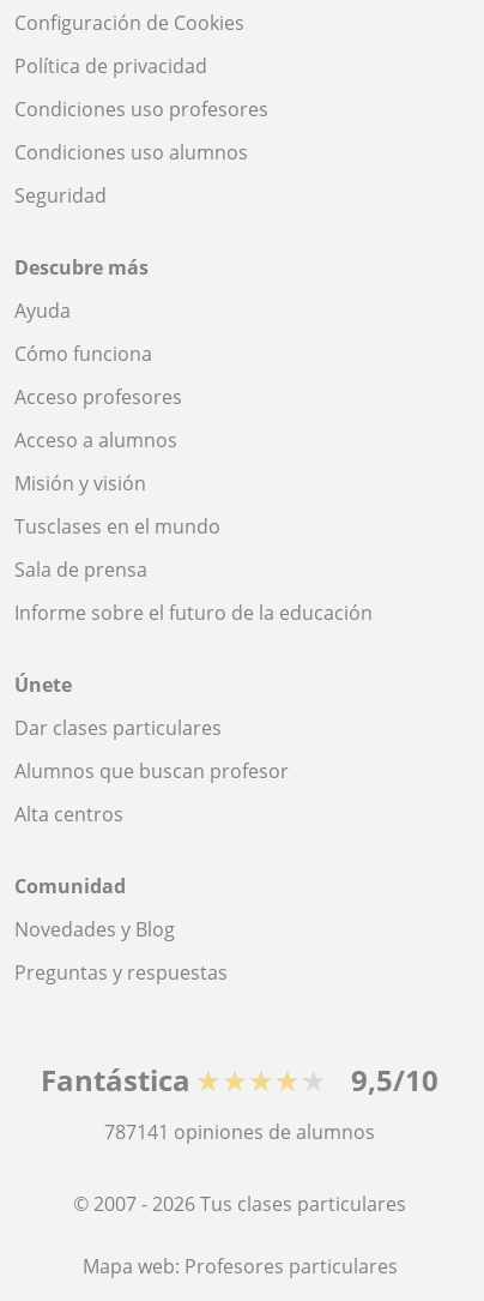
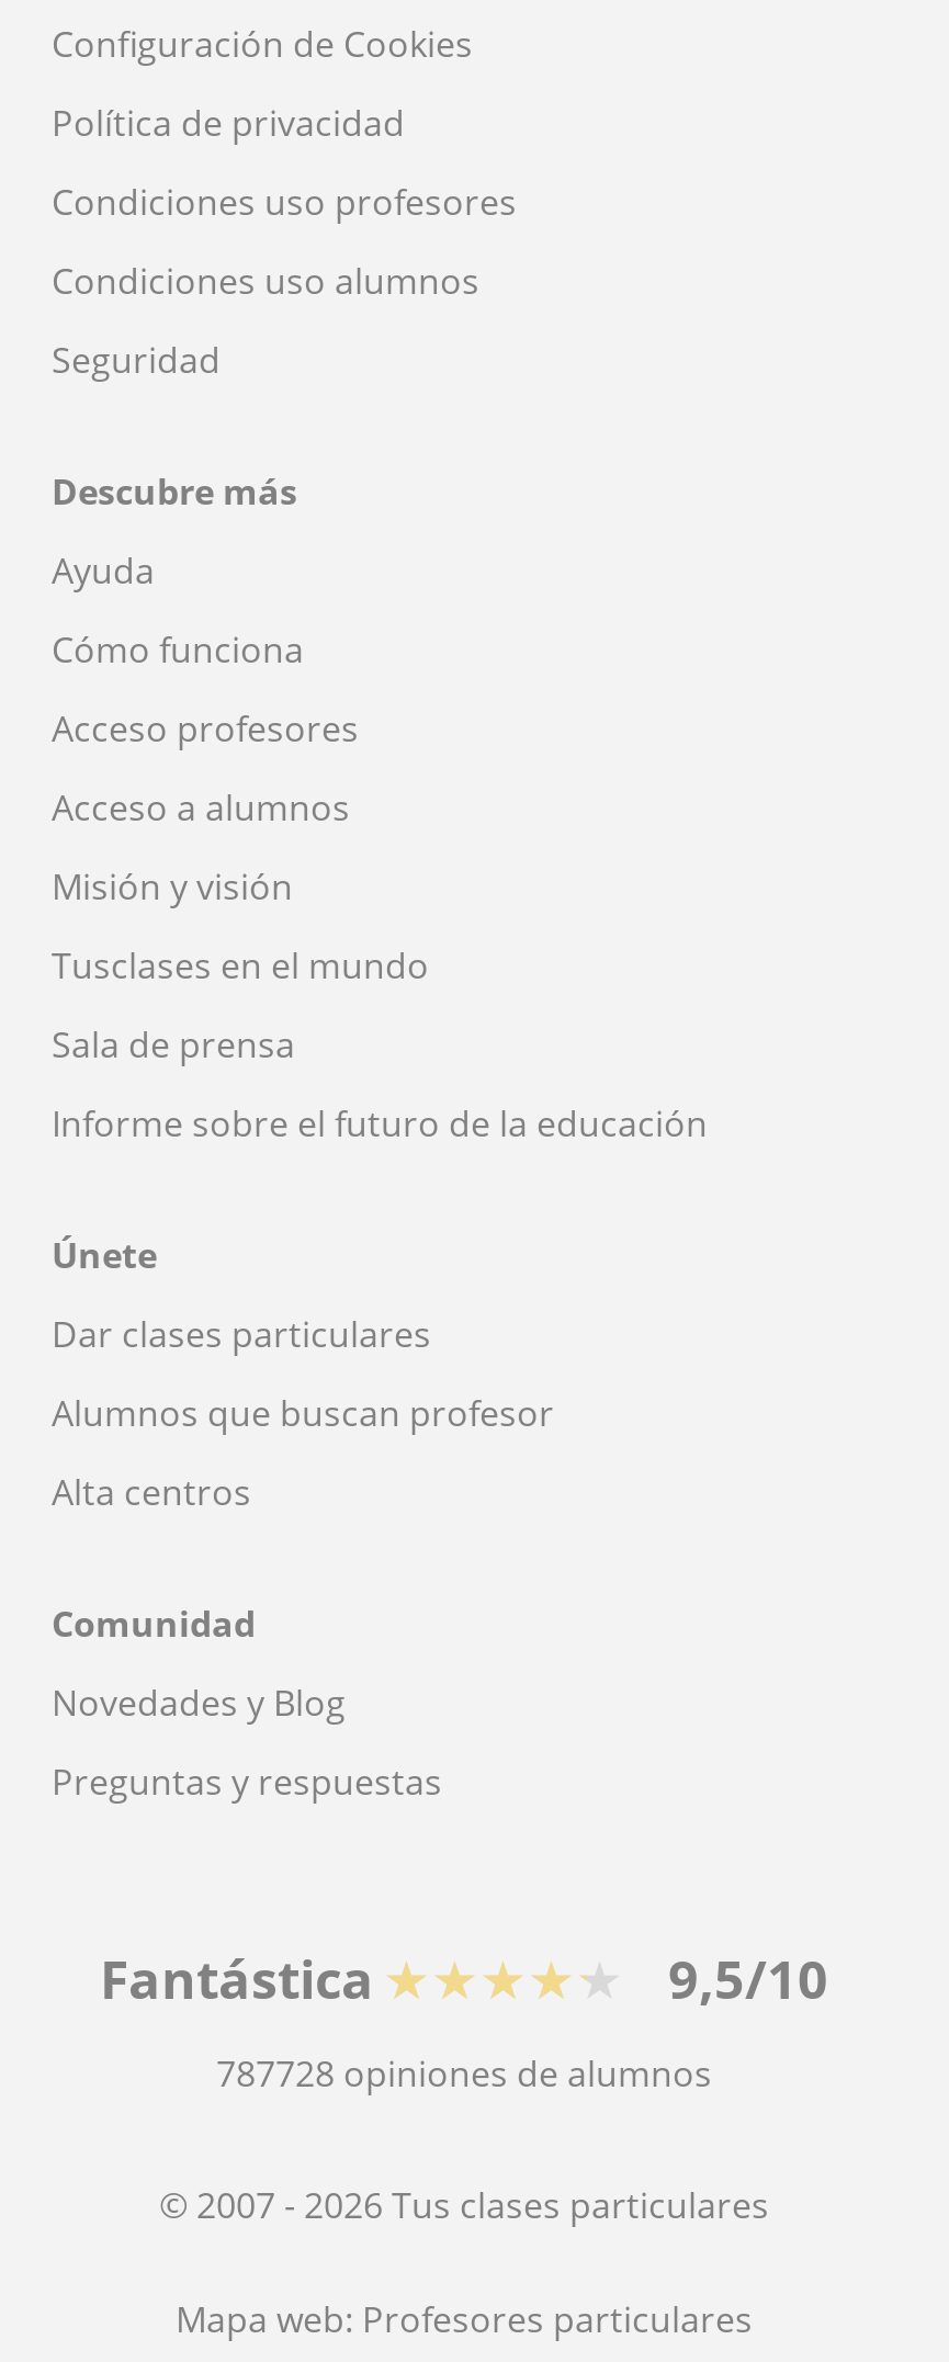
[104,1119,375,1146] 787141 opiniones de alumnos -> [216,2050,712,2098] 787728 opiniones de alumnos

